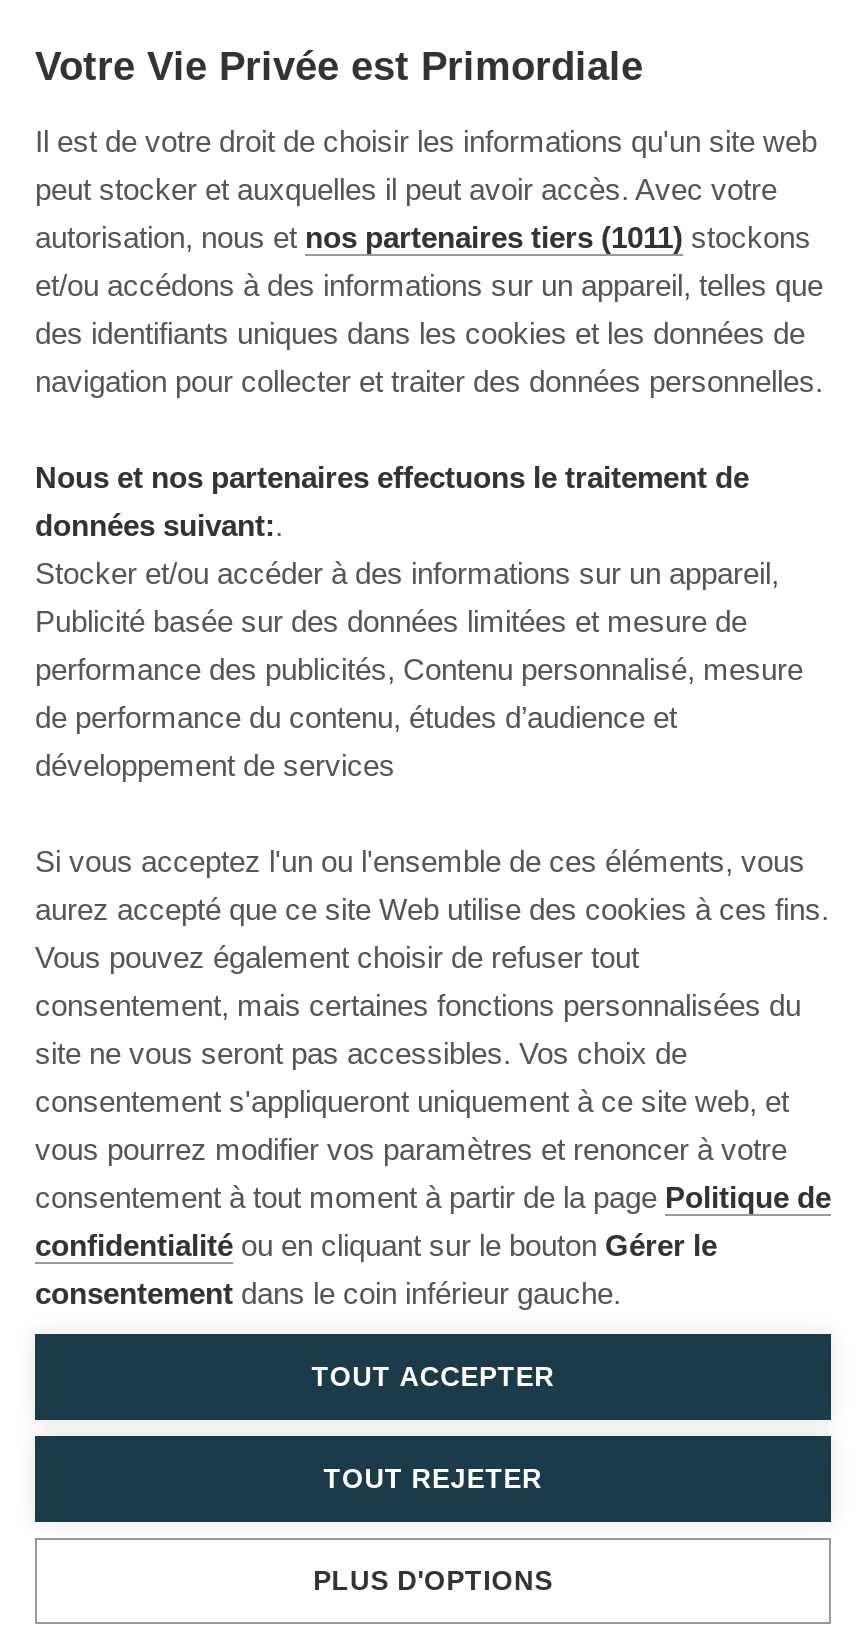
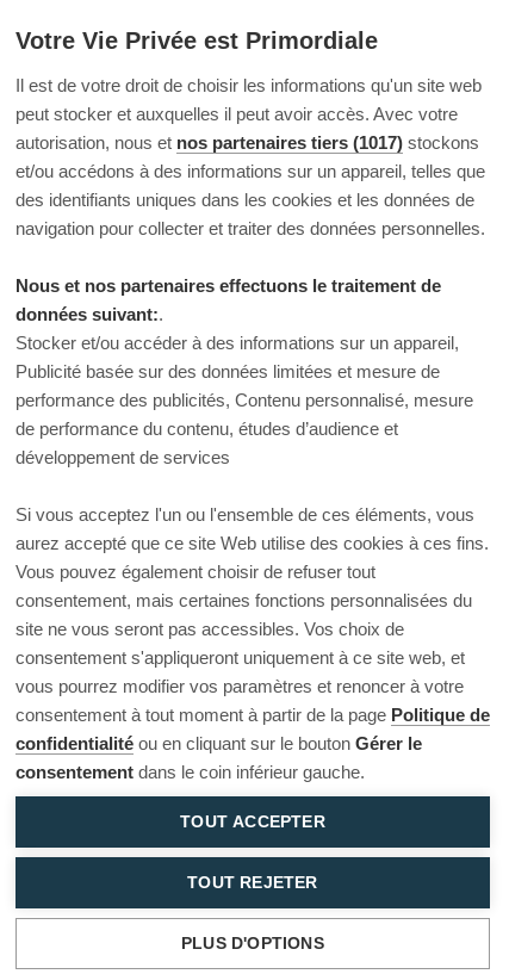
[35,220,811,254] autorisation, nous et nos partenaires tiers (1011) stockons -> [15,133,479,153] autorisation, nous et nos partenaires tiers (1017) stockons

